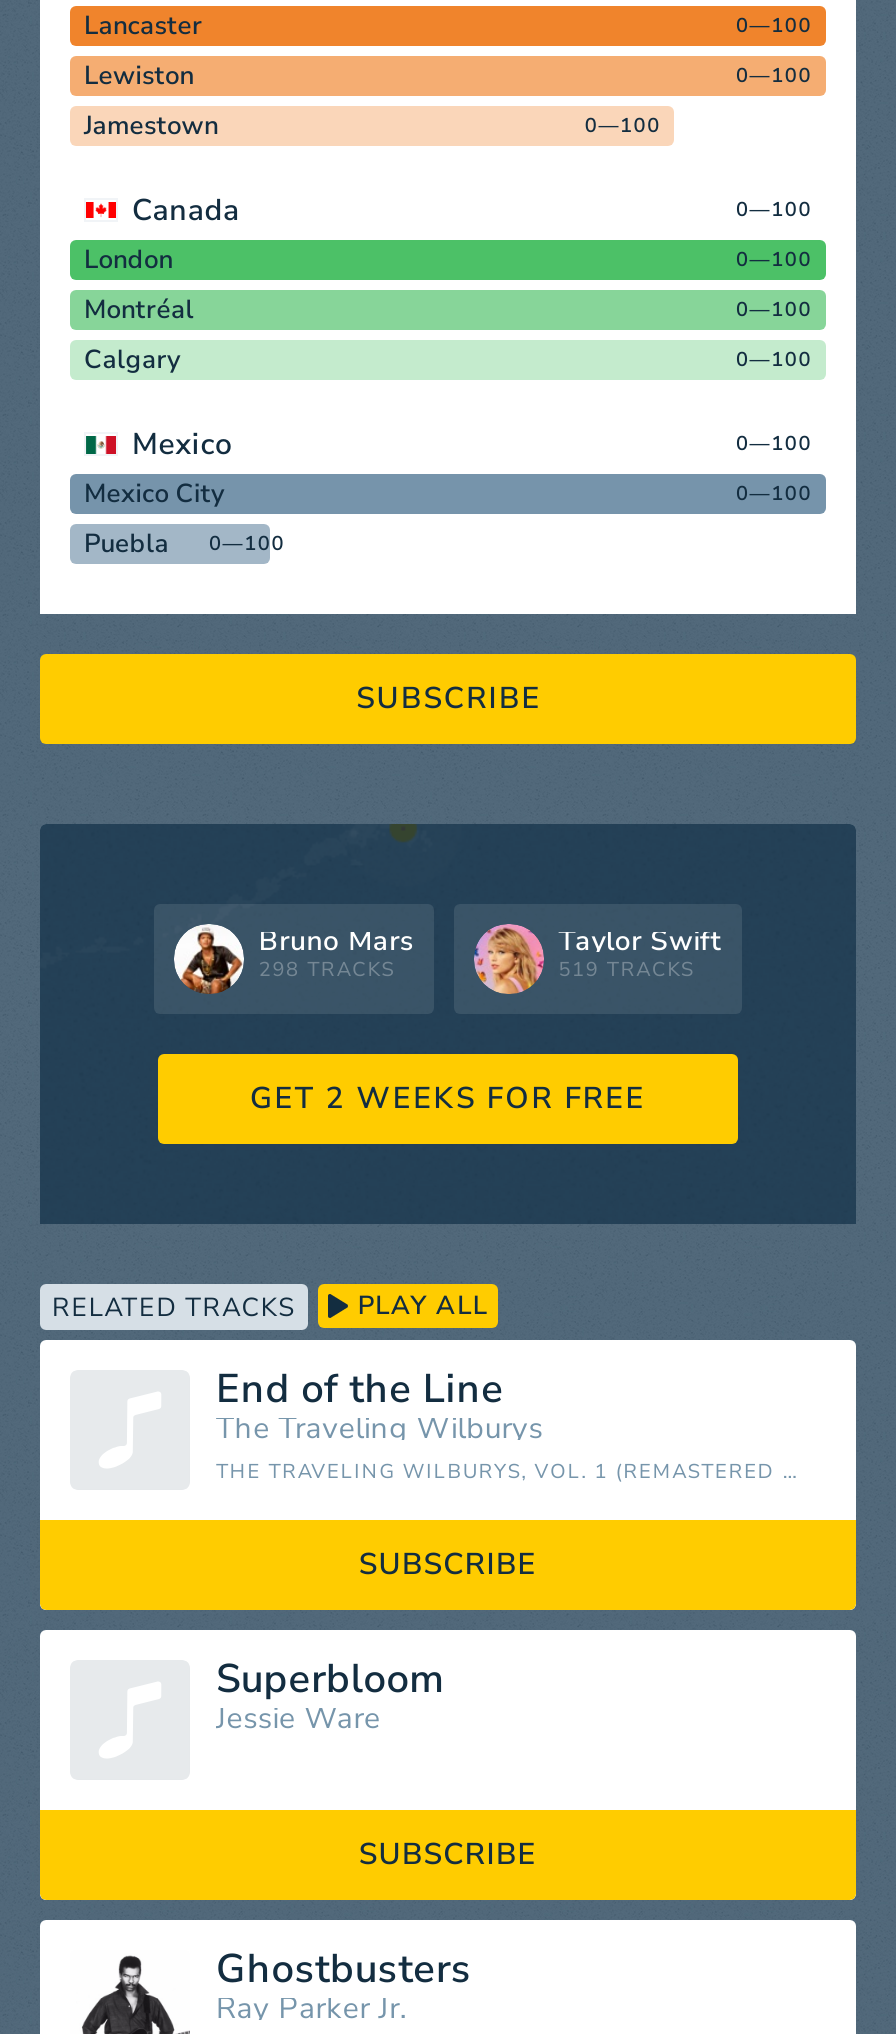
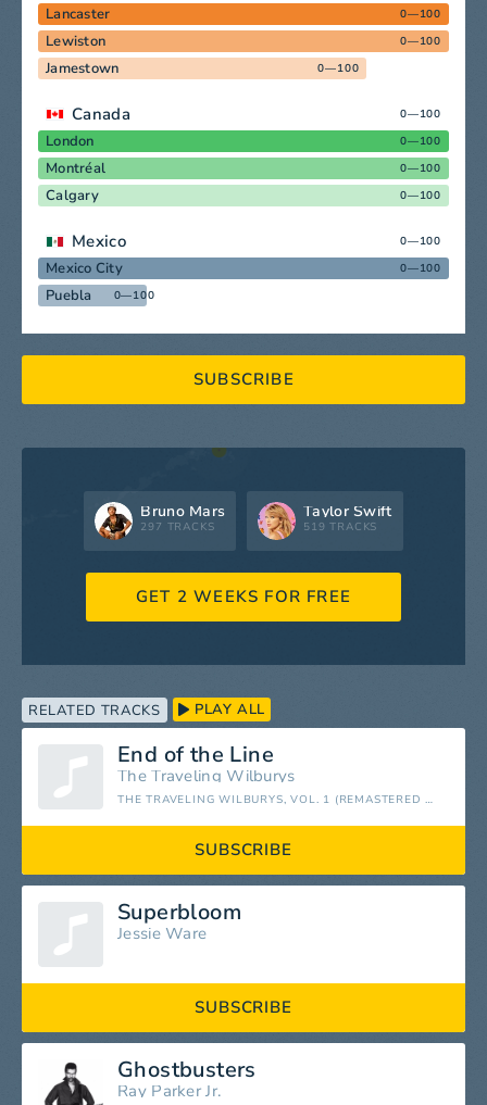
[259,957,395,985] 298 TRACKS -> [141,520,215,535] 297 TRACKS

